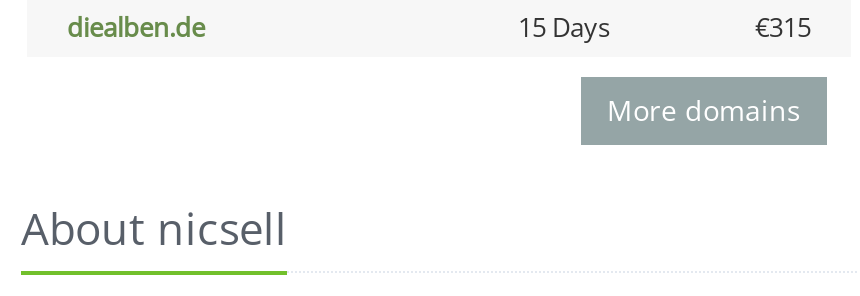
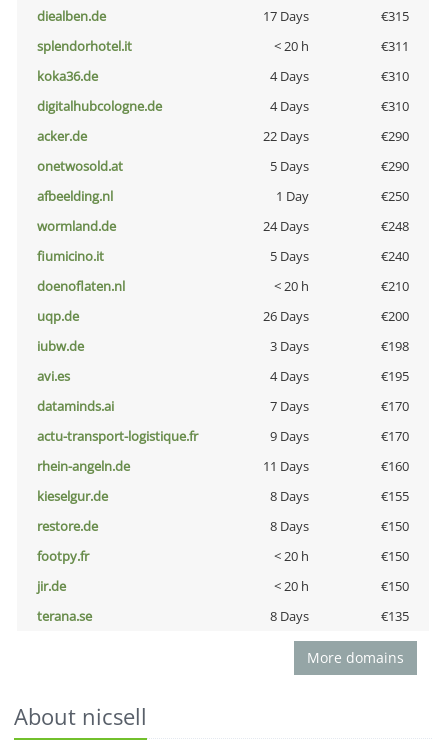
[518,9,610,45] 15 Days -> [262,7,308,25] 17 Days
none -> [37,37,409,625] splendorhotel.it | < 20 h | €311 | koka36.de | 4 Days | €310 | digitalhubcologne.de | 4 Days | €310 | acker.de | 22 Days | €290 | onetwosold.at | 5 Days | €290 | afbeelding.nl | 1 Day | €250 | wormland.de | 24 Days | €248 | fiumicino.it | 5 Days | €240 | doenoflaten.nl | < 20 h | €210 | uqp.de | 26 Days | €200 | iubw.de | 3 Days | €198 | avi.es | 4 Days | €195 | dataminds.ai | 7 Days | €170 | actu-transport-logistique.fr | 9 Days | €170 | rhein-angeln.de | 11 Days | €160 | kieselgur.de | 8 Days | €155 | restore.de | 8 Days | €150 | footpy.fr | < 20 h | €150 | jir.de | < 20 h | €150 | terana.se | 8 Days | €135

